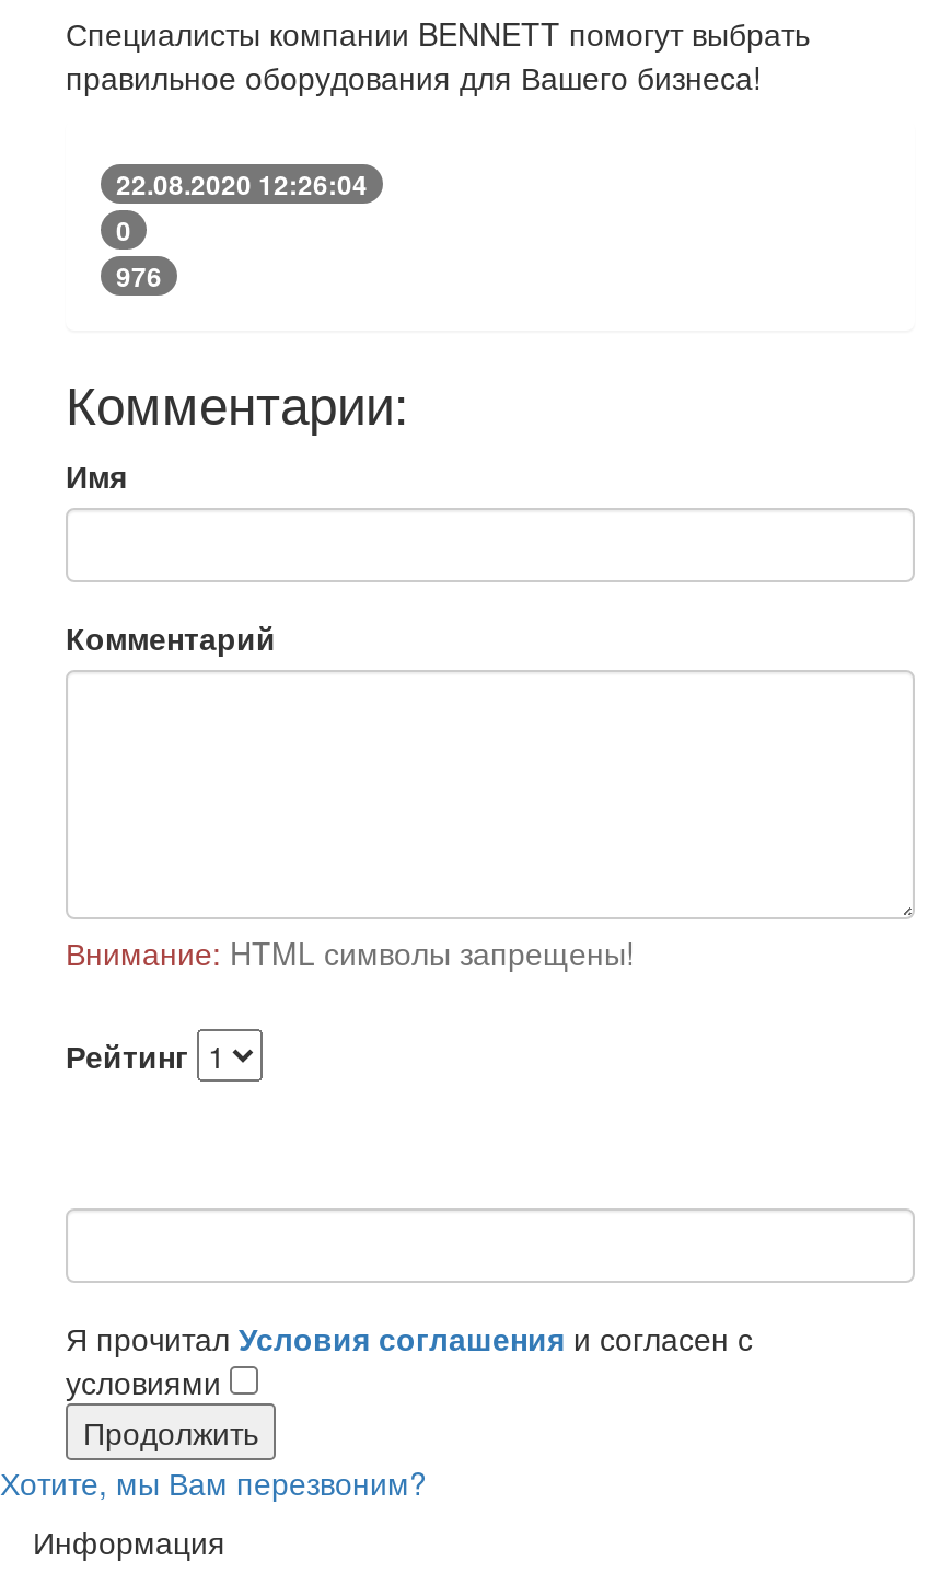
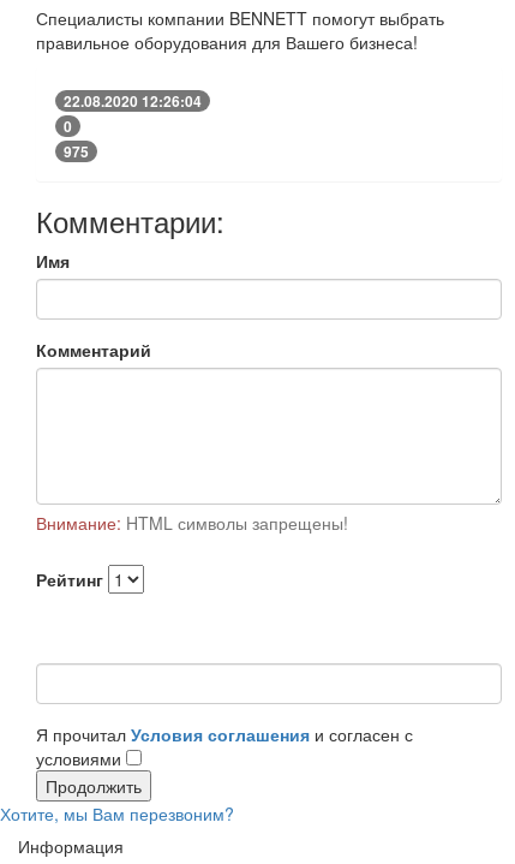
[116,257,162,296] 976 -> [64,141,89,163] 975

